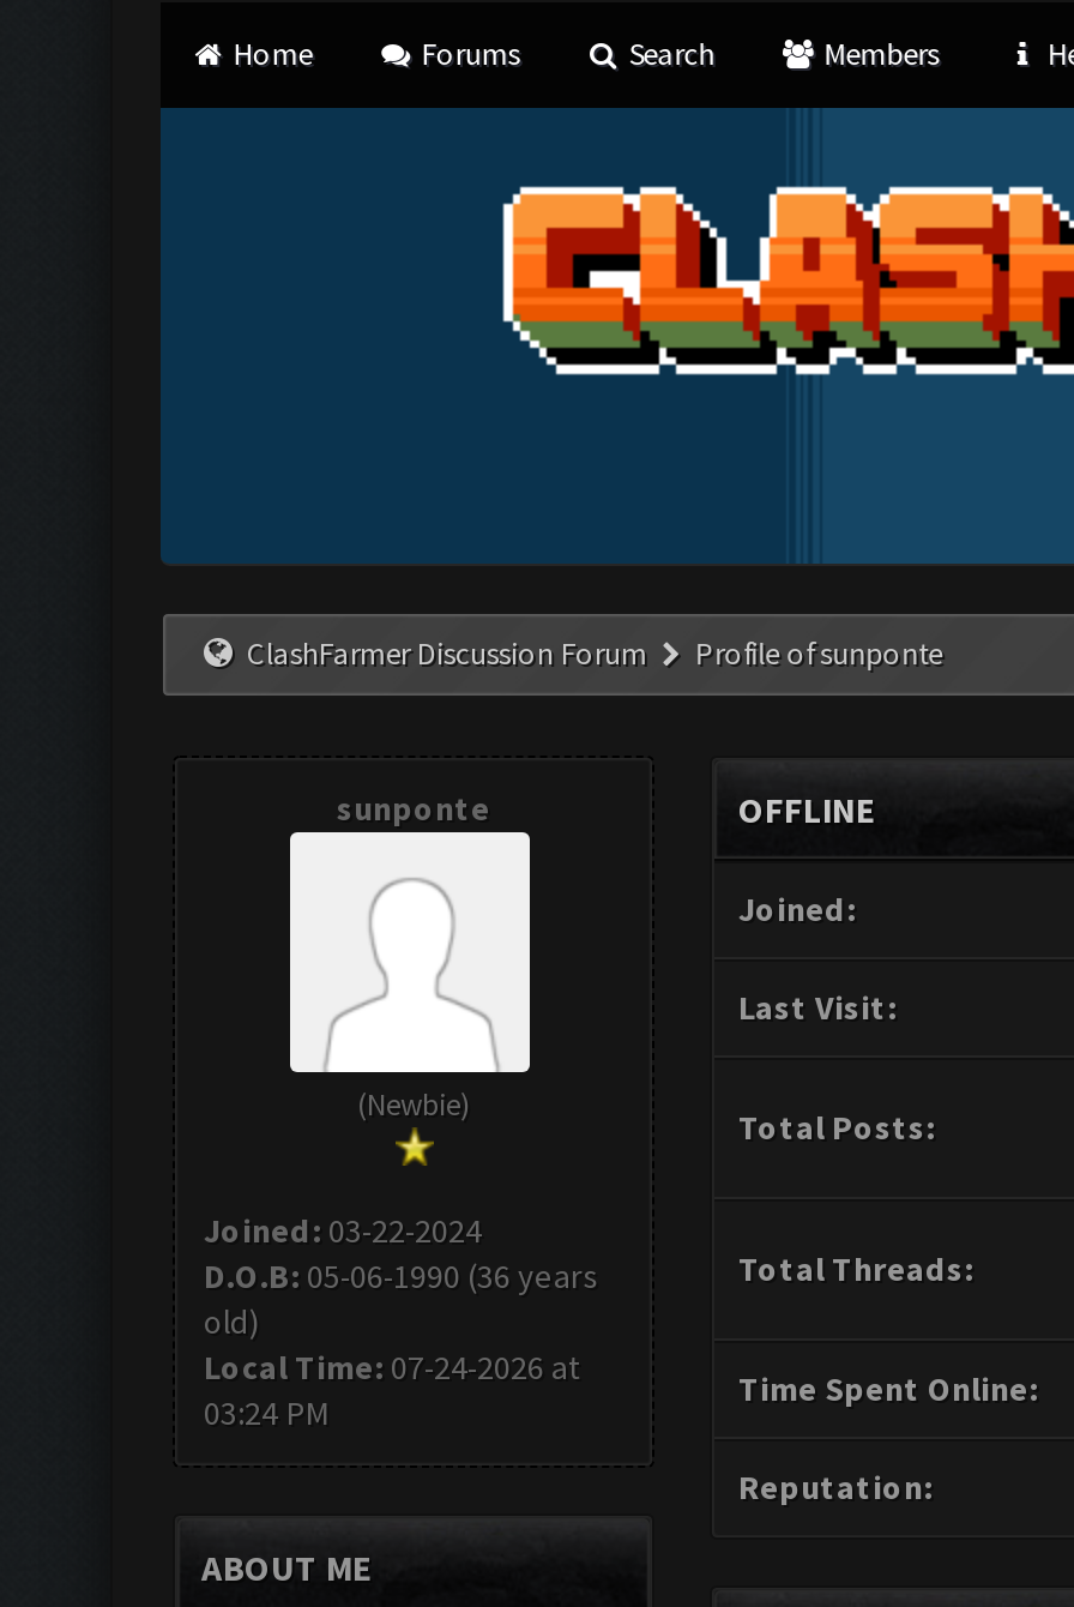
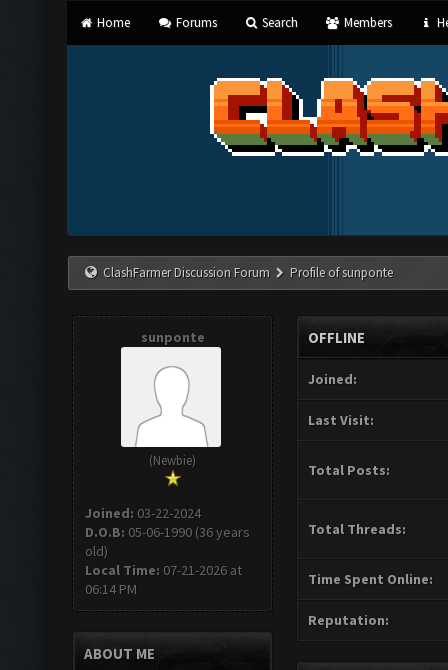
[204,1346,580,1389] Local Time: 07-24-2026 at -> [85,561,242,579] Local Time: 07-21-2026 at
[204,1391,328,1434] 03:24 PM -> [85,580,137,598] 06:14 PM

